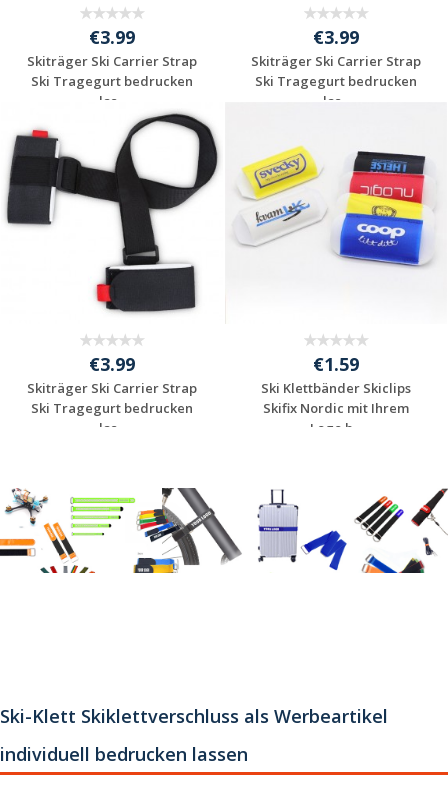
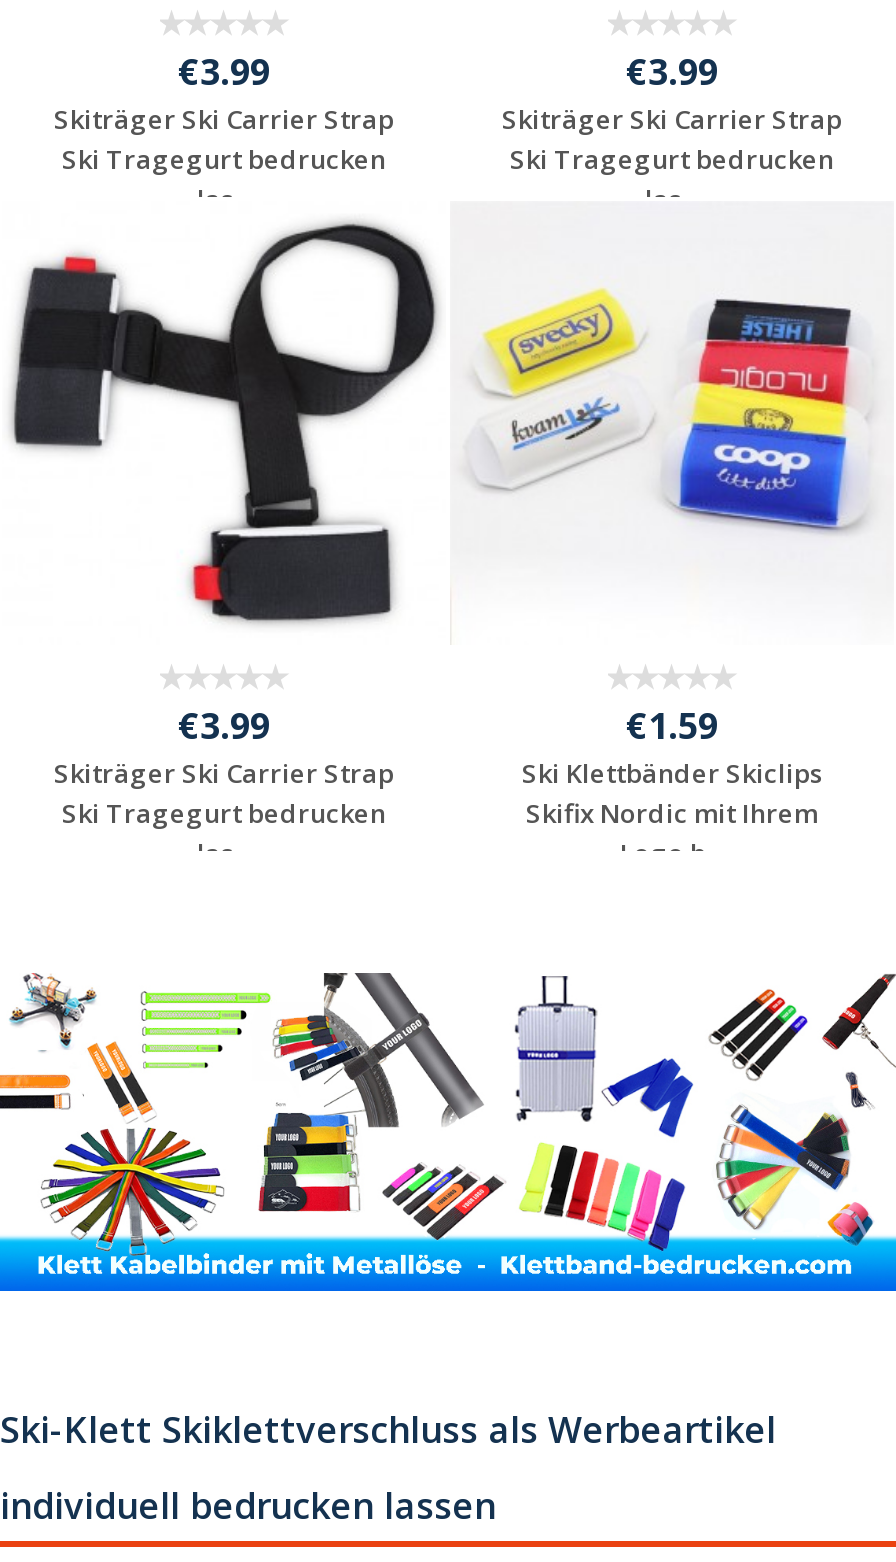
none -> [6,1141,890,1293] [image]

